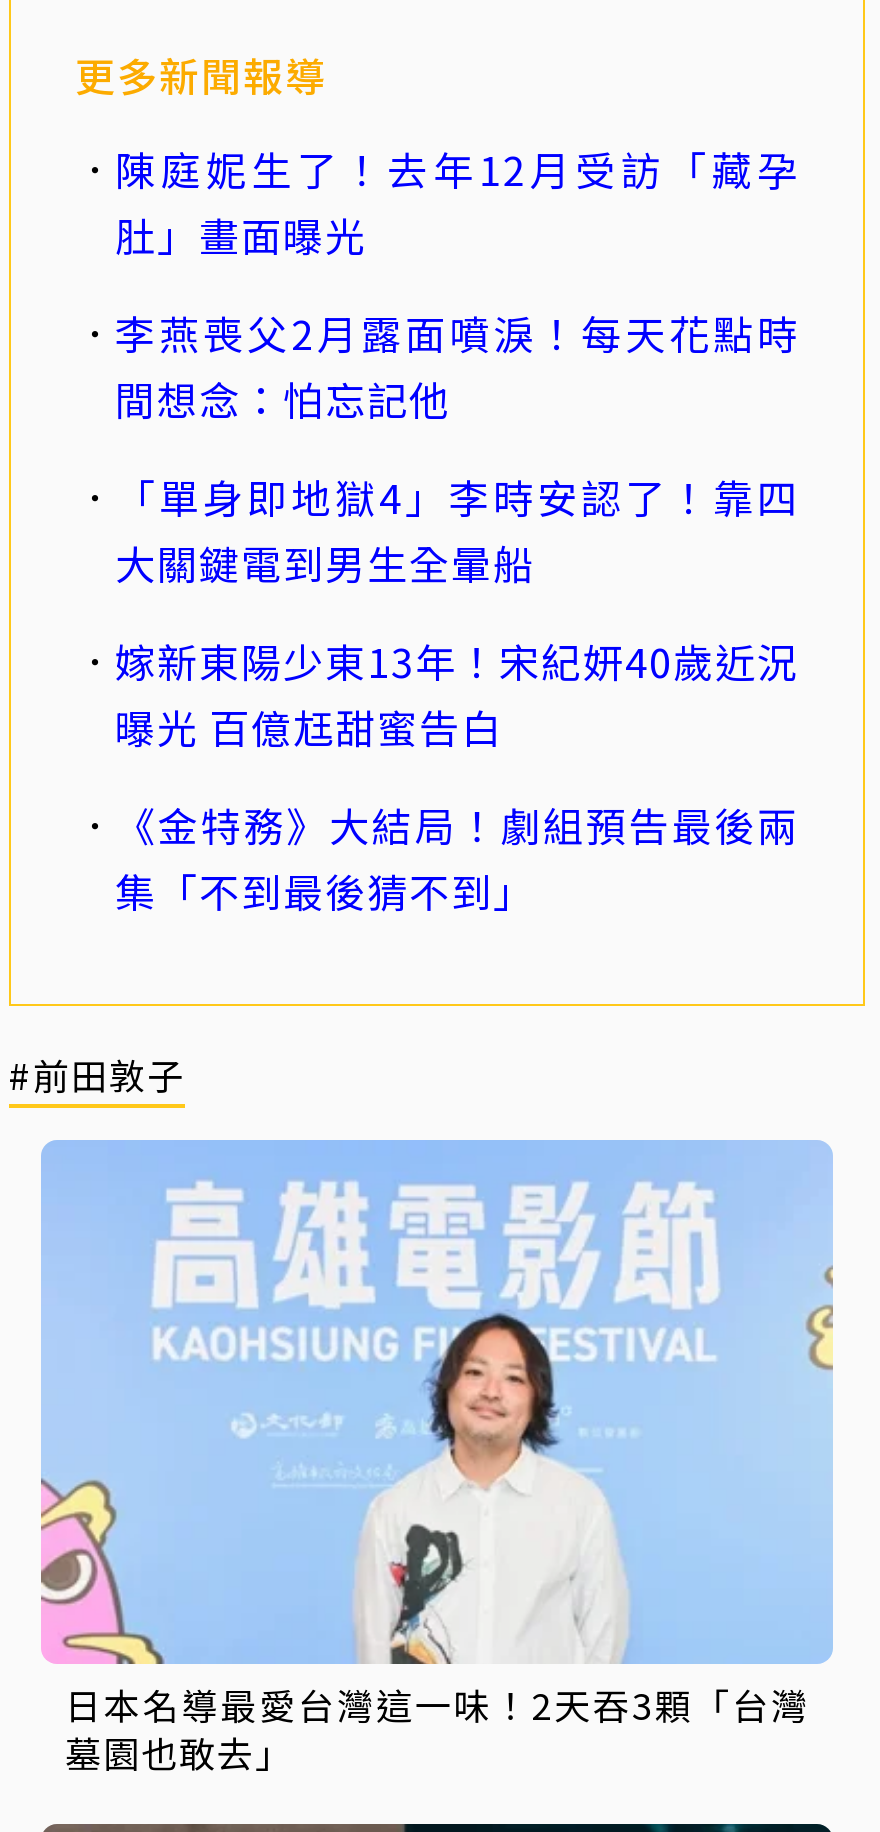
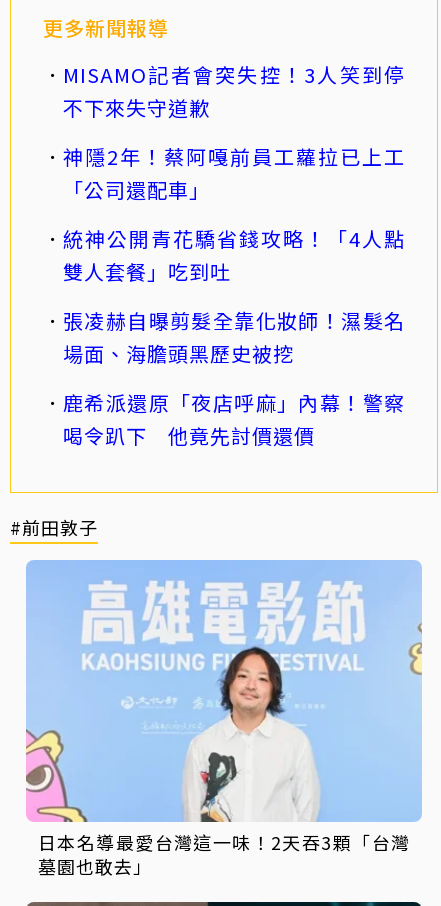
[115,141,799,265] 陳庭妮生了！去年12月受訪「藏孕 | 肚」畫面曝光 -> [63,60,405,122] MISAMO記者會突失控！3人笑到停 | 不下來失守道歉
[115,305,799,429] 李燕喪父2月露面噴淚！每天花點時 | 間想念：怕忘記他 -> [63,142,405,204] 神隱2年！蔡阿嘎前員工蘿拉已上工 | 「公司還配車」
[115,469,799,593] 「單身即地獄4」李時安認了！靠四 | 大關鍵電到男生全暈船 -> [63,224,405,286] 統神公開青花驕省錢攻略！「4人點 | 雙人套餐」吃到吐
[115,633,799,757] 嫁新東陽少東13年！宋紀妍40歲近況 | 曝光 百億尪甜蜜告白 -> [63,306,405,368] 張凌赫自曝剪髮全靠化妝師！濕髮名 | 場面、海膽頭黑歷史被挖
[115,797,799,921] 《金特務》大結局！劇組預告最後兩 | 集「不到最後猜不到」 -> [63,388,405,450] 鹿希派還原「夜店呼麻」內幕！警察 | 喝令趴下 他竟先討價還價

